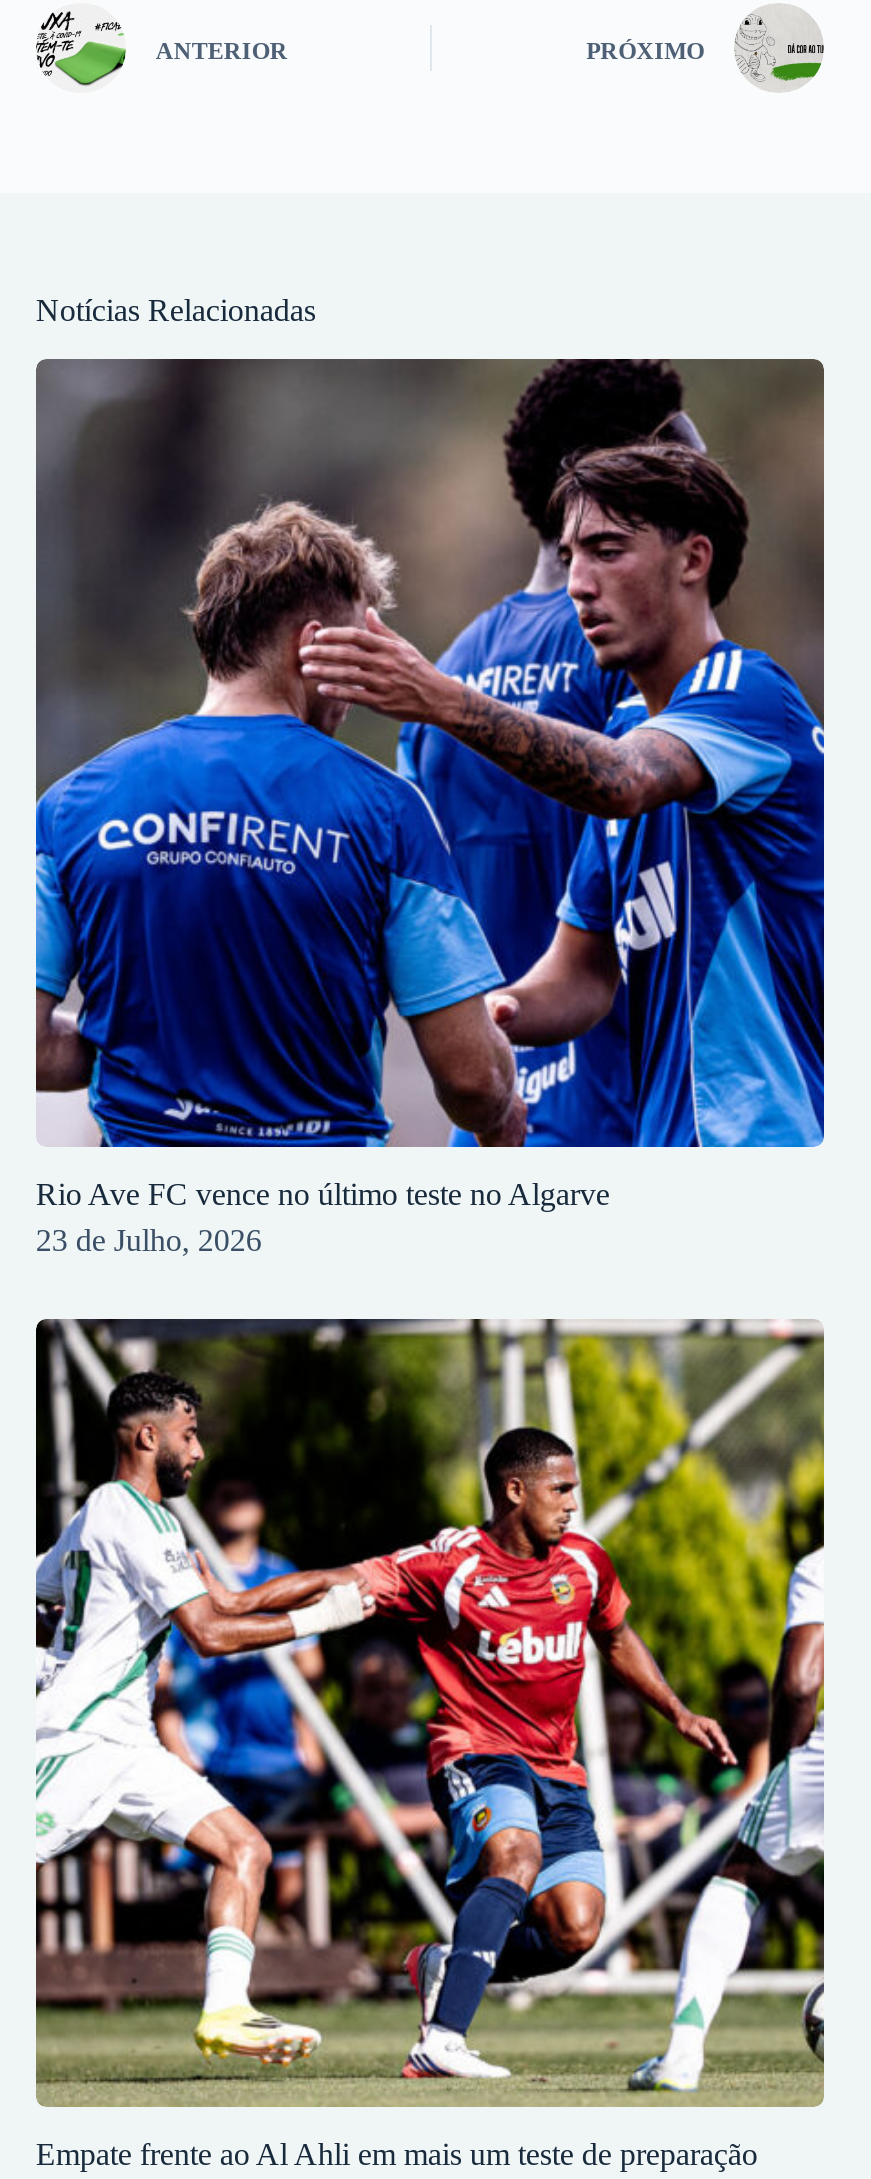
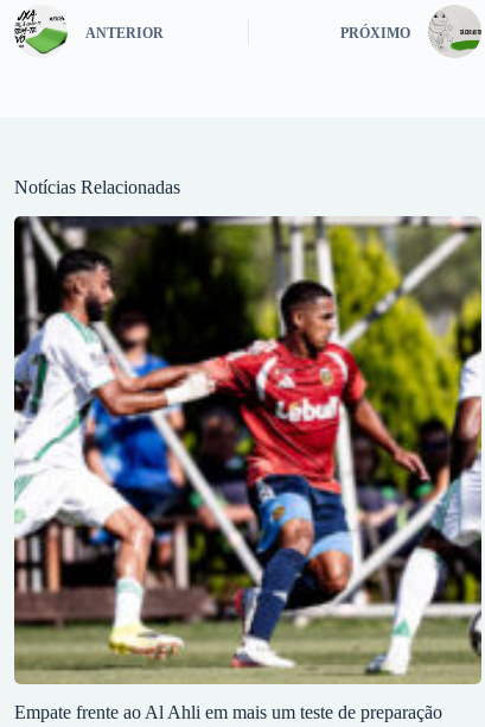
[34,357,826,1257] [image] | Rio Ave FC vence no último teste no Algarve | 23 de Julho, 2026 -> none

